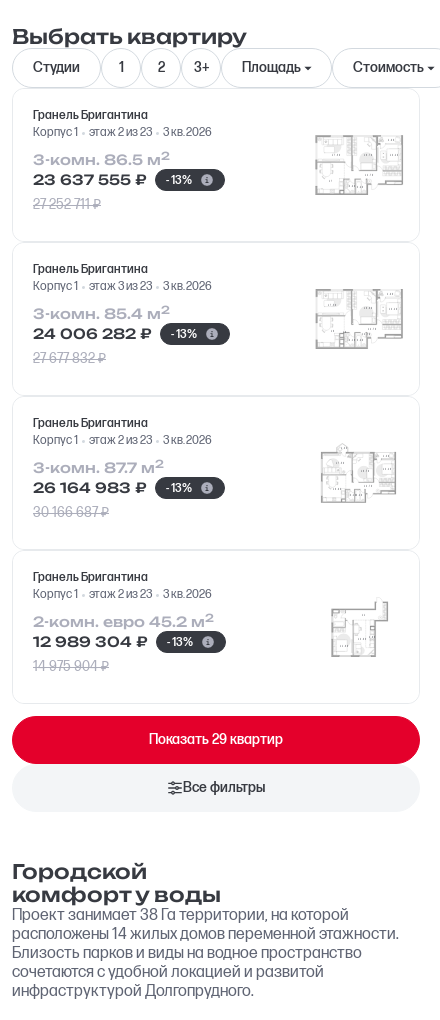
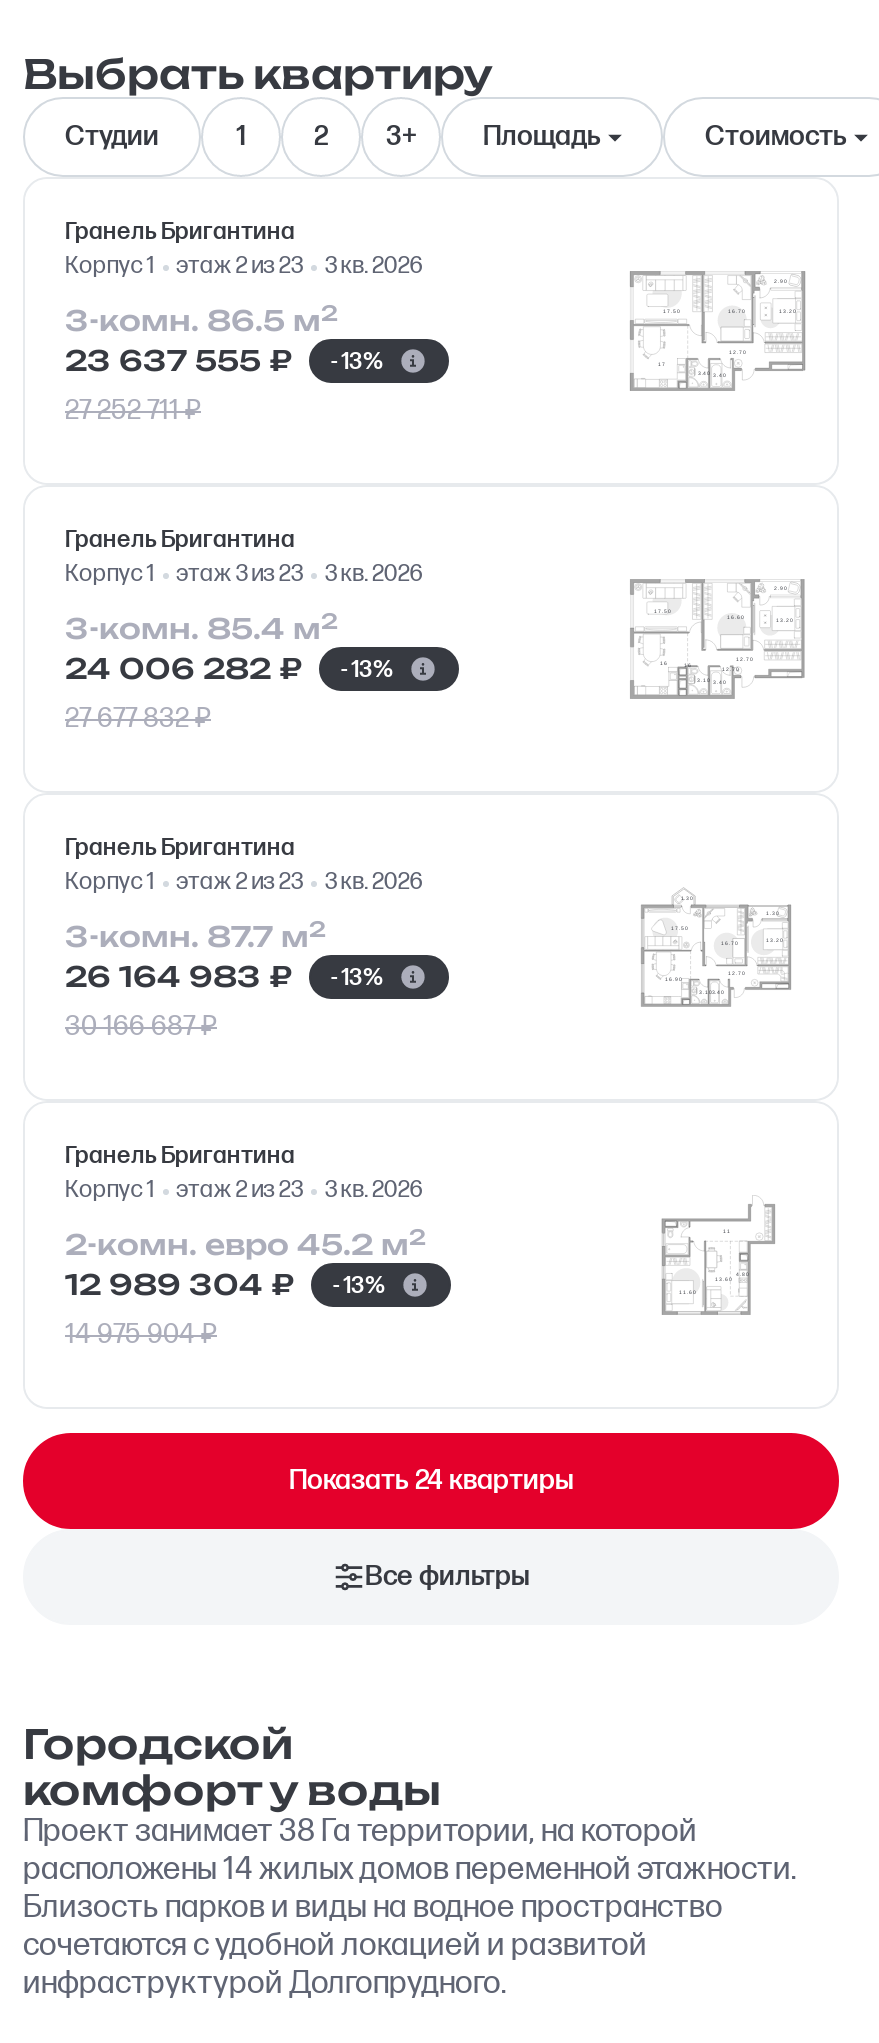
[149,731,283,748] Показать 29 квартир -> [289,1463,573,1497] Показать 24 квартиры

